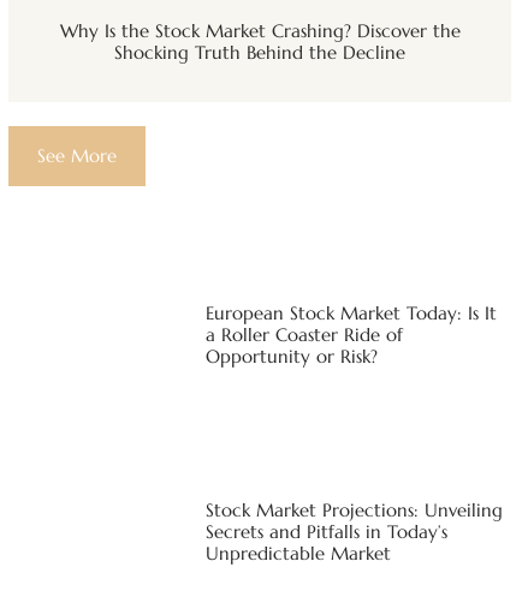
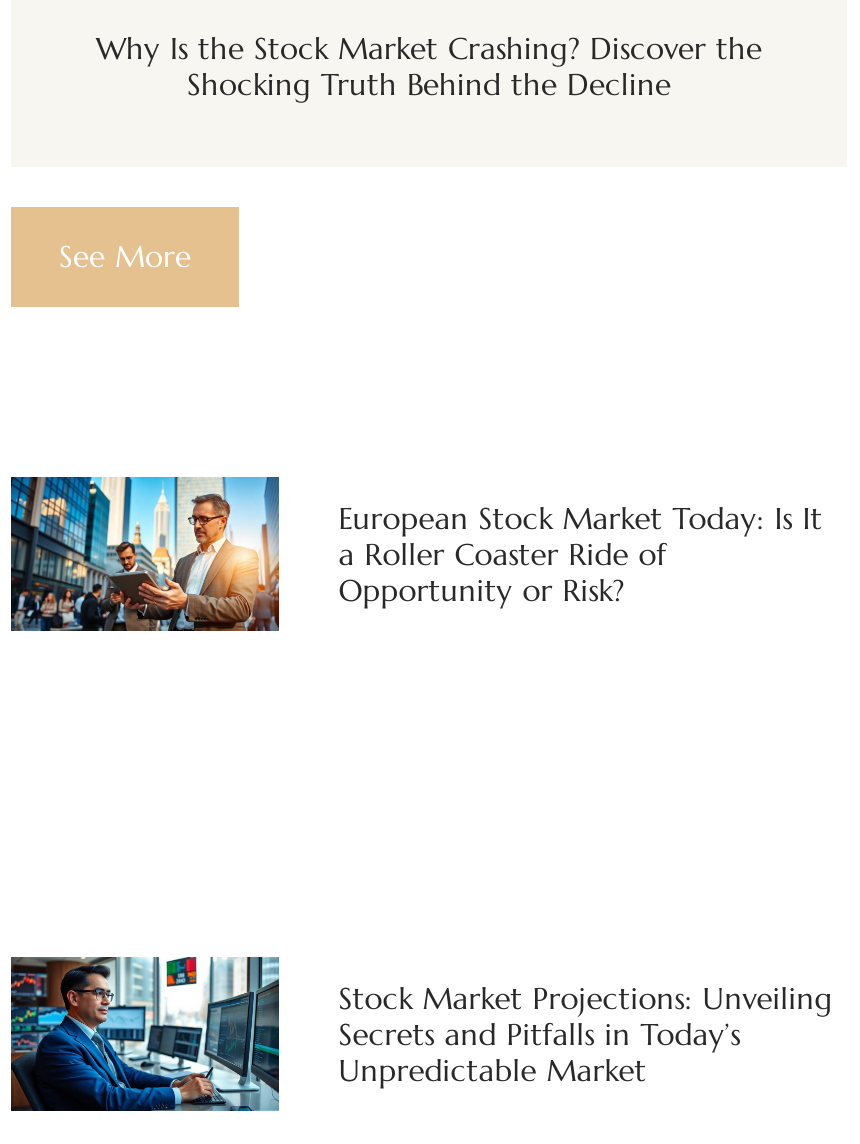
none -> [9,475,281,633] [image]
none -> [9,955,281,1113] [image]

